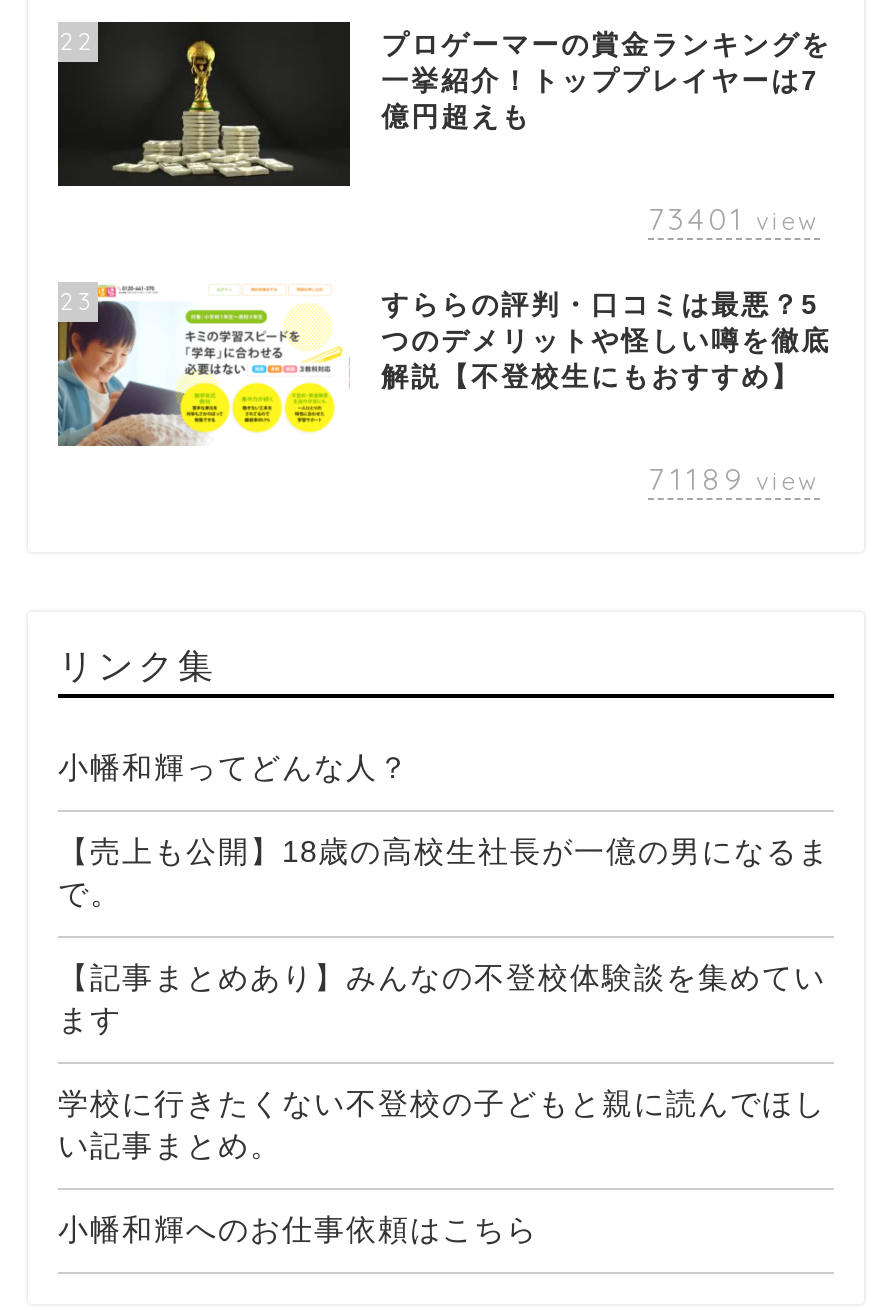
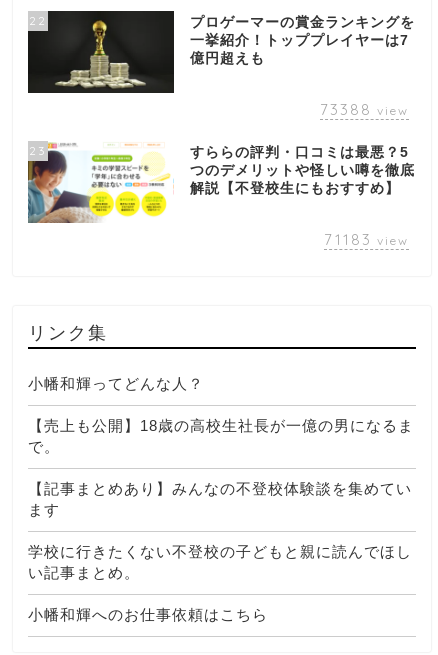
[648,200,820,238] 73401 view -> [320,100,409,119] 73388 view
[648,459,820,497] 71189 view -> [324,230,409,249] 71183 view

